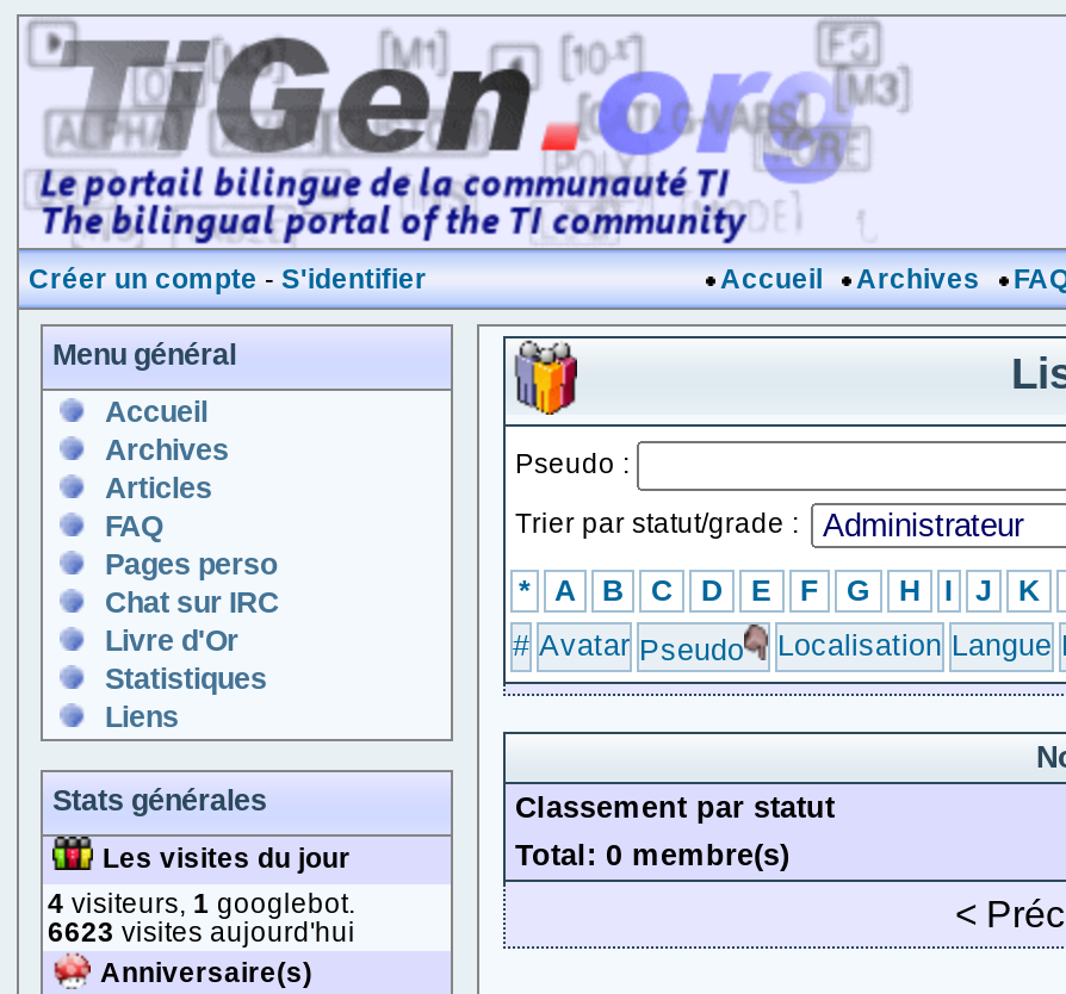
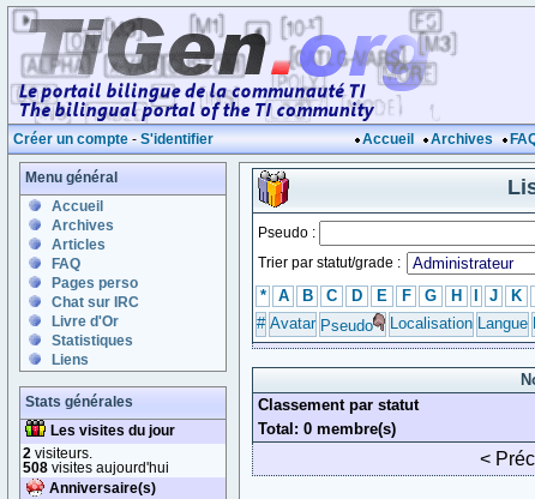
[48,887,355,946] 4 visiteurs, 1 googlebot. | 6623 visites aujourd'hui -> [23,445,169,475] 2 visiteurs. | 508 visites aujourd'hui

